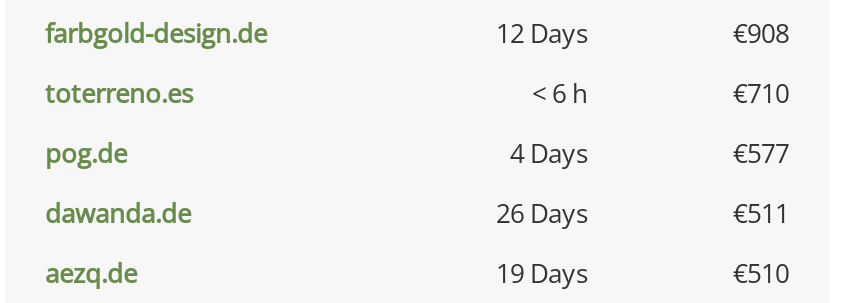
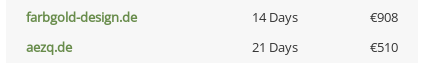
[496,15,588,51] 12 Days -> [251,8,297,26] 14 Days
[45,75,789,231] toterreno.es | < 6 h | €710 | pog.de | 4 Days | €577 | dawanda.de | 26 Days | €511 -> none
[496,255,588,291] 19 Days -> [251,38,297,56] 21 Days

